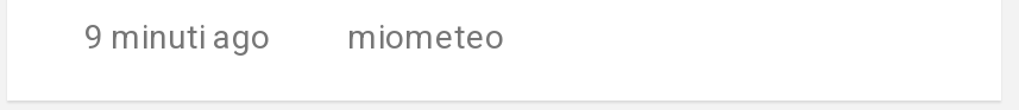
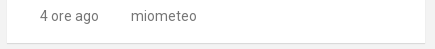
[84,17,270,55] 9 minuti ago -> [39,8,98,24] 4 ore ago

